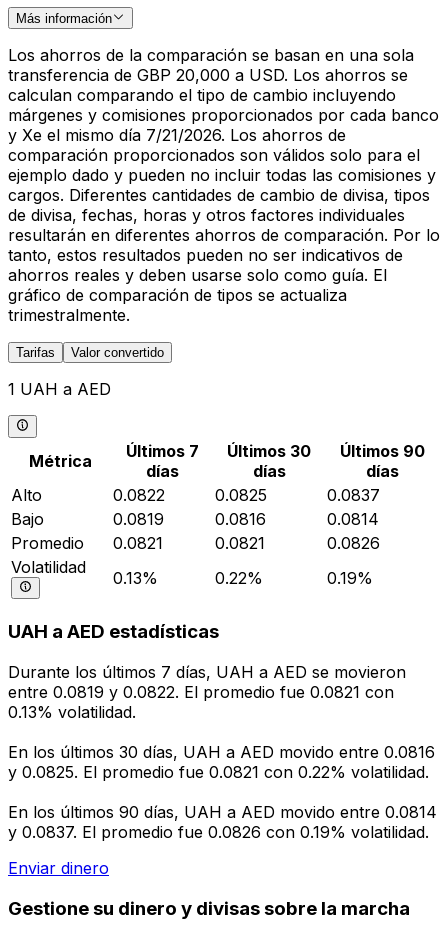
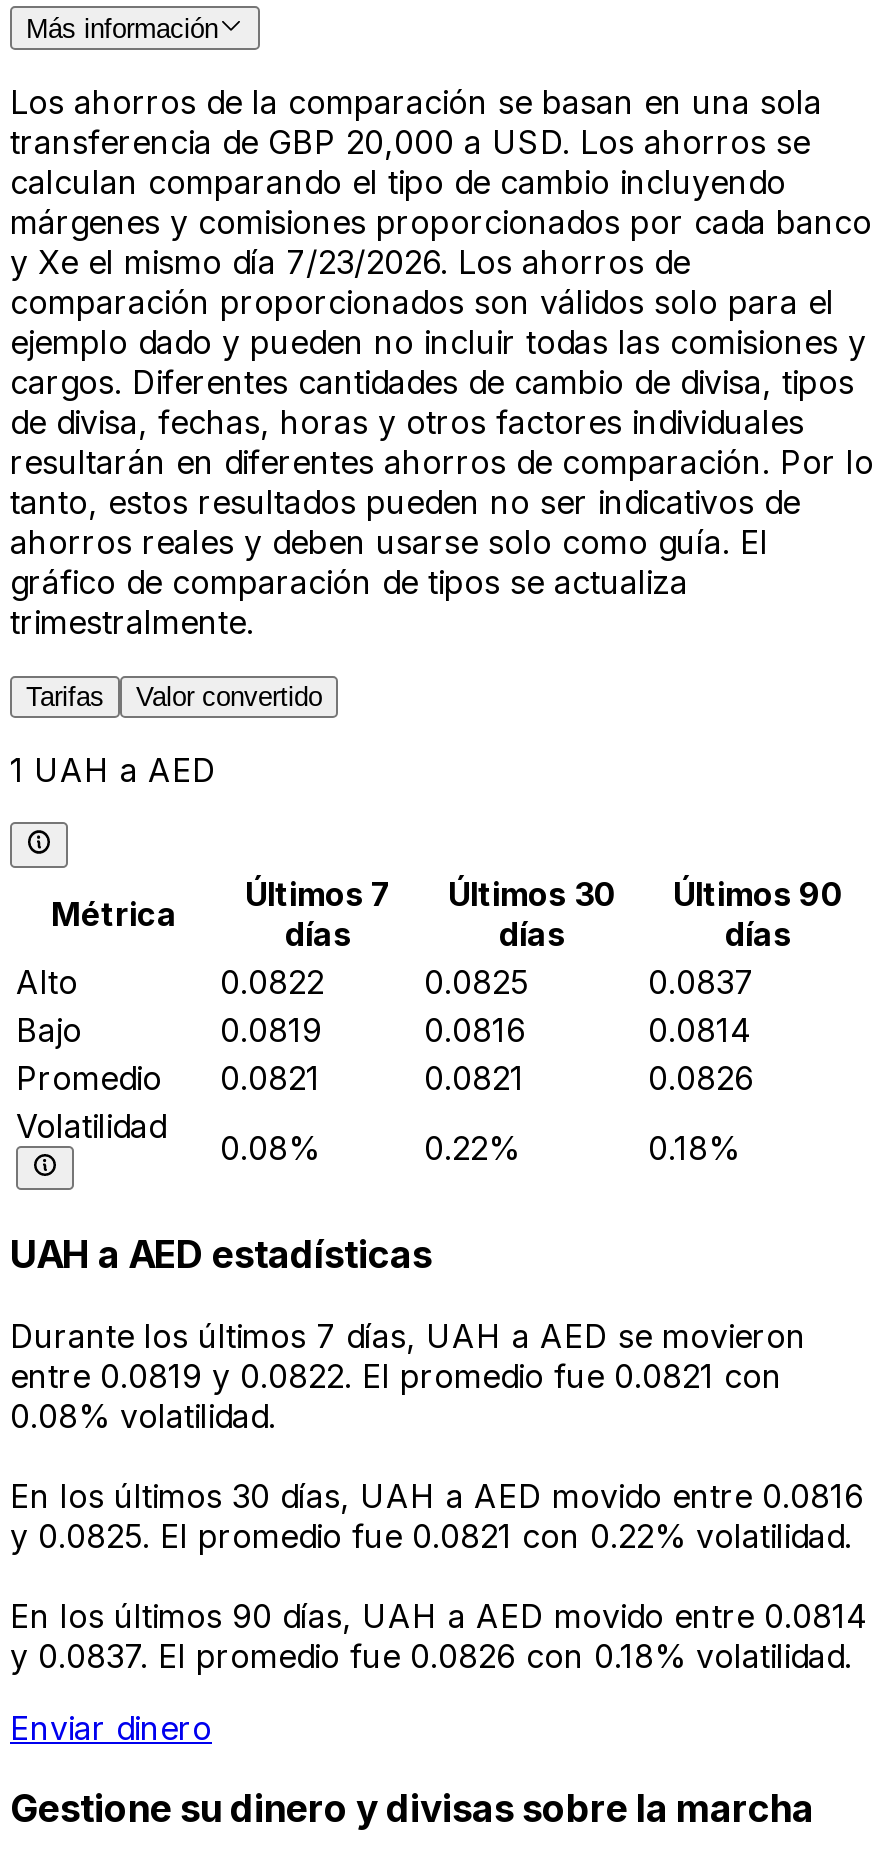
[8,125,346,145] y Xe el mismo día 7/21/2026. Los ahorros de -> [10,243,690,283] y Xe el mismo día 7/23/2026. Los ahorros de
[113,568,158,588] 0.13% -> [220,1127,320,1167] 0.08%
[327,568,373,588] 0.19% -> [648,1127,740,1167] 0.18%
[8,702,136,722] 0.13% volatilidad. -> [10,1396,276,1436] 0.08% volatilidad.
[8,822,429,842] y 0.0837. El promedio fue 0.0826 con 0.19% volatilidad. -> [10,1636,852,1676] y 0.0837. El promedio fue 0.0826 con 0.18% volatilidad.

